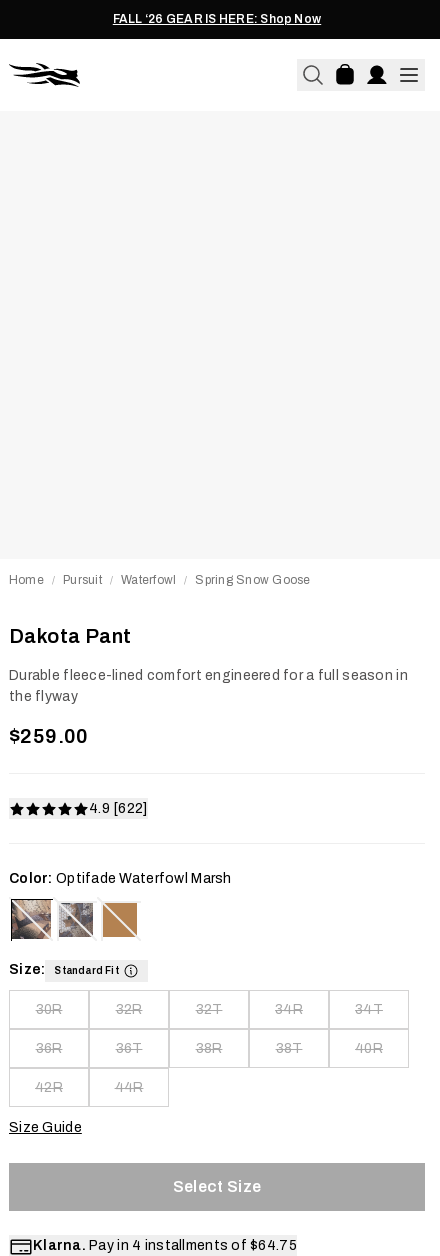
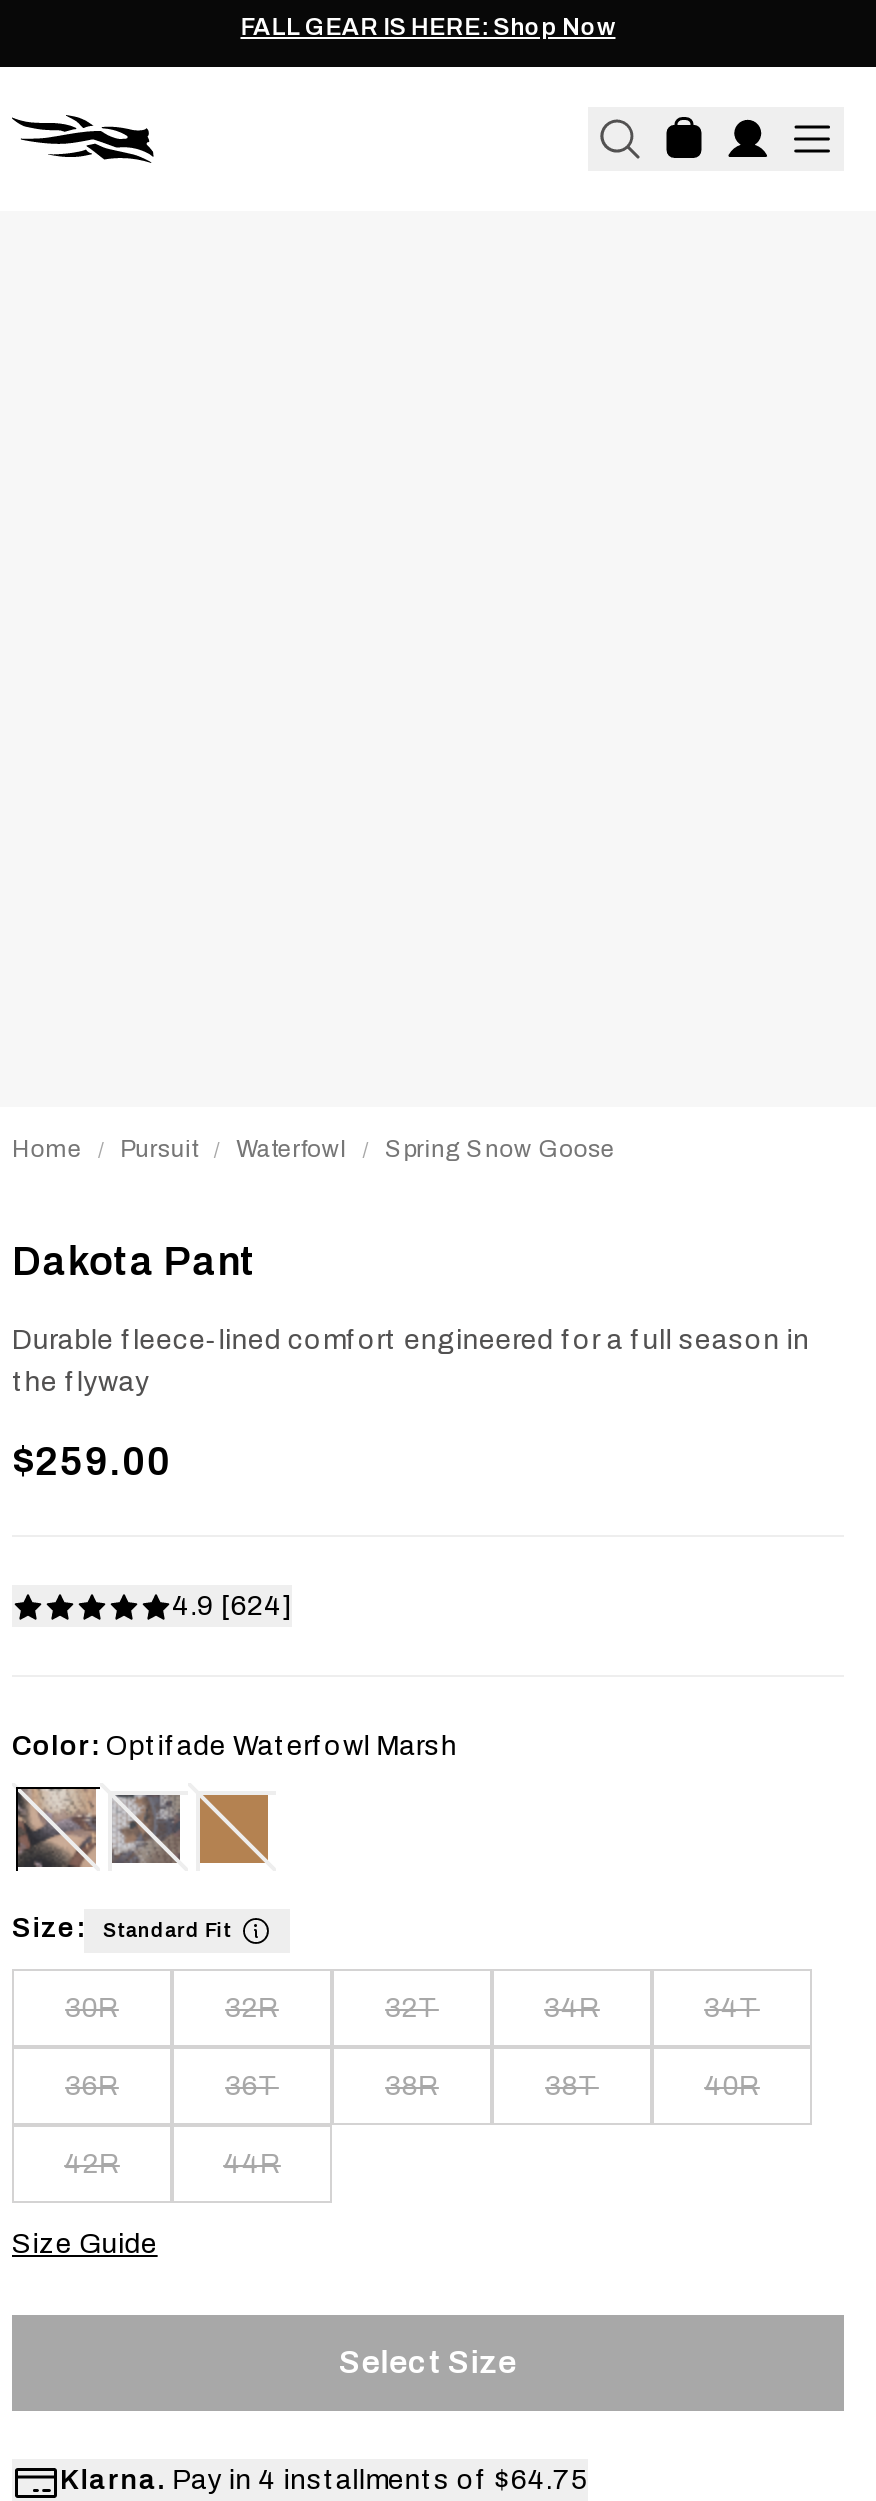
[113,12,321,26] FALL ‘26 GEAR IS HERE: Shop Now -> [240,13,615,41] FALL GEAR IS HERE: Shop Now
[89,801,147,816] 4.9 [622] -> [172,1591,291,1621] 4.9 [624]

